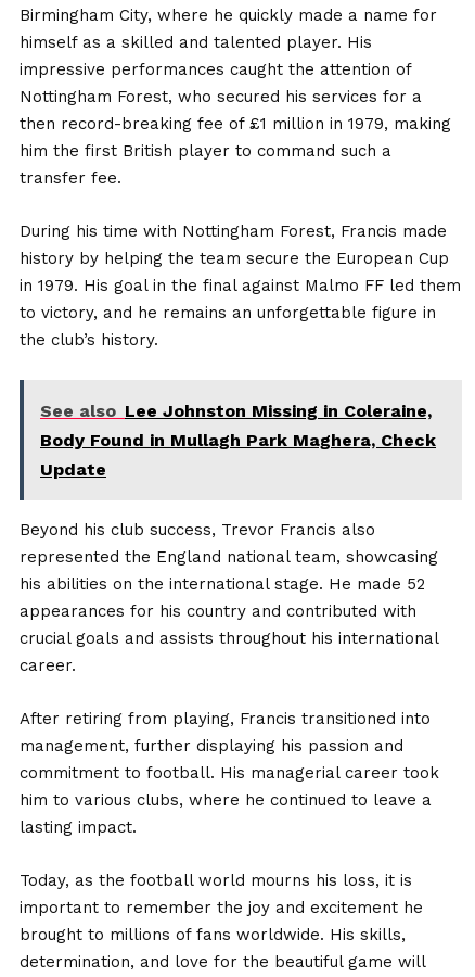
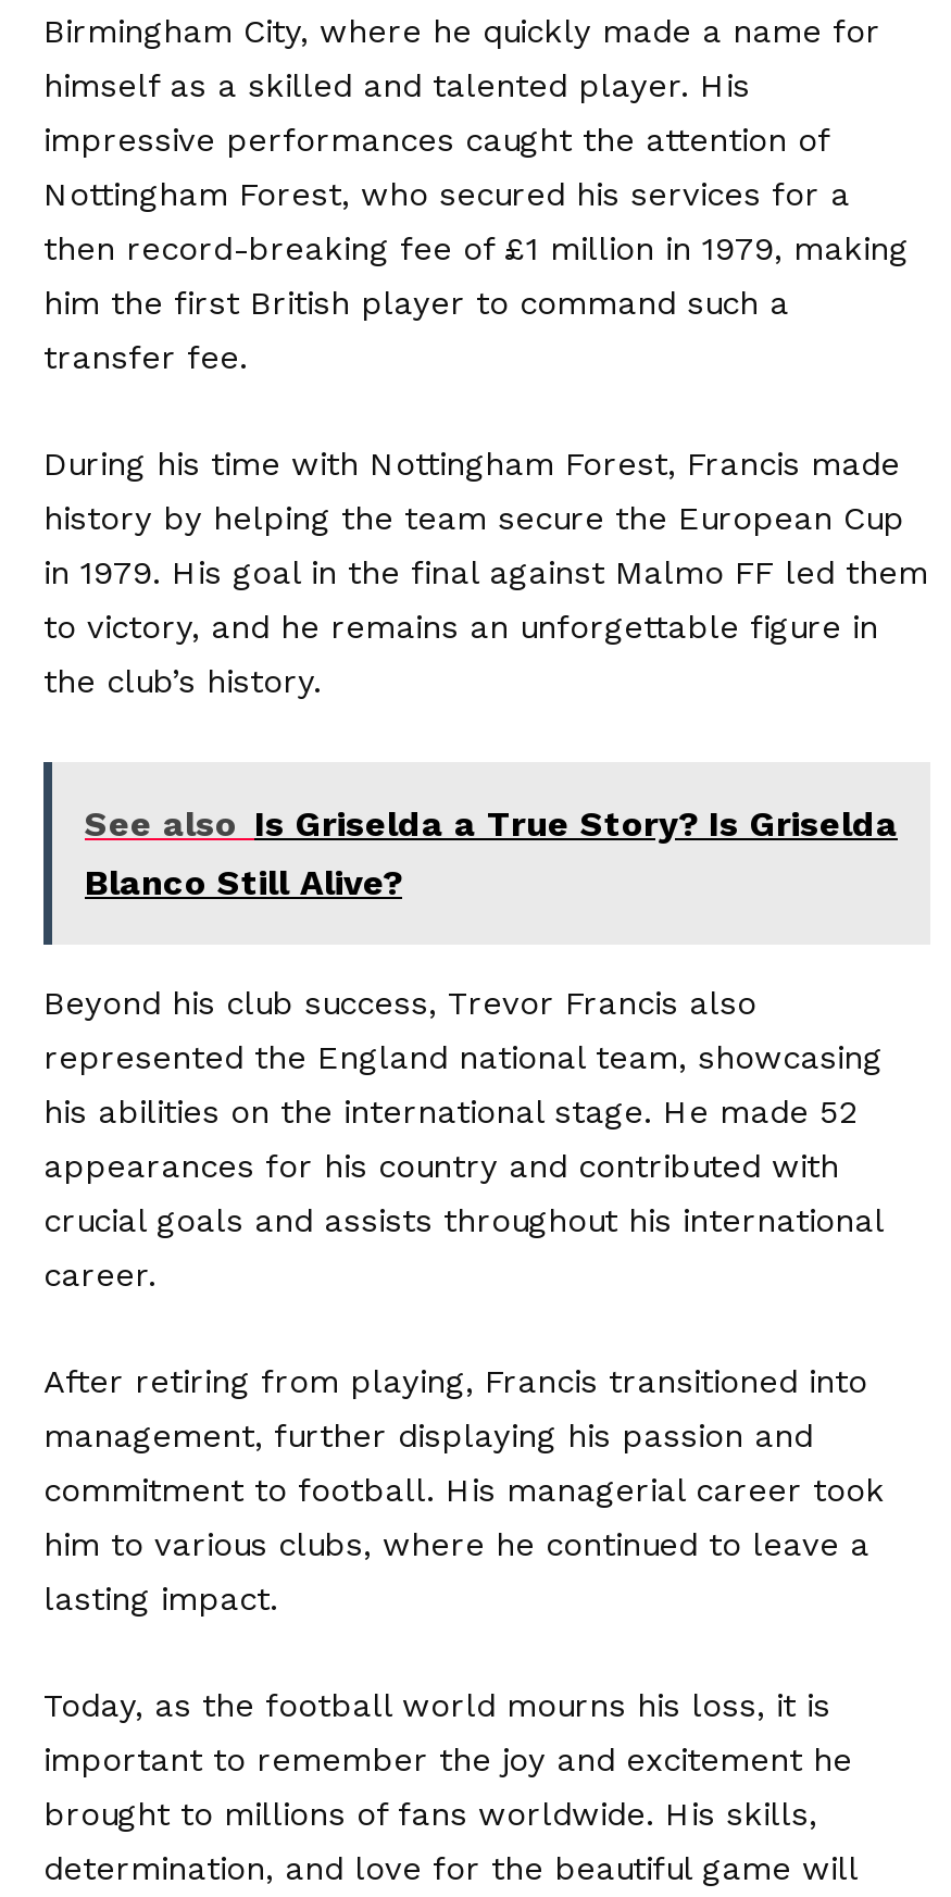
[40,401,436,480] See also Lee Johnston Missing in Coleraine, | Body Found in Mullagh Park Maghera, Check | Update -> [85,802,898,902] See also Is Griselda a True Story? Is Griselda | Blanco Still Alive?

